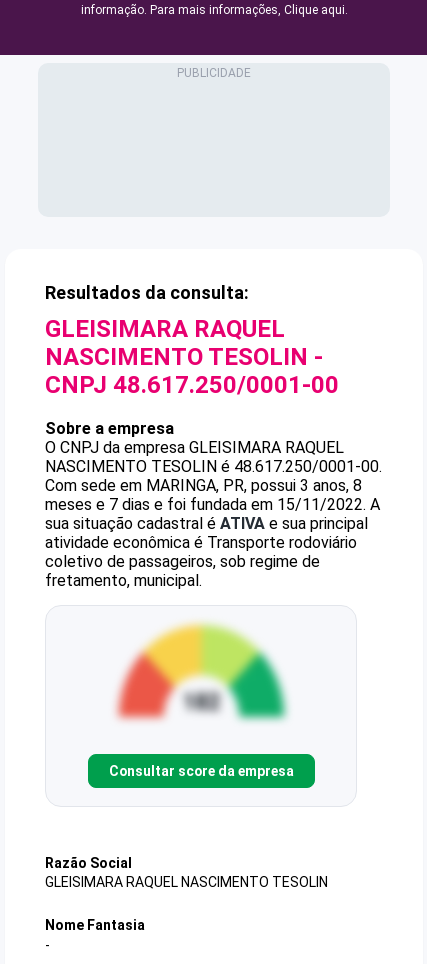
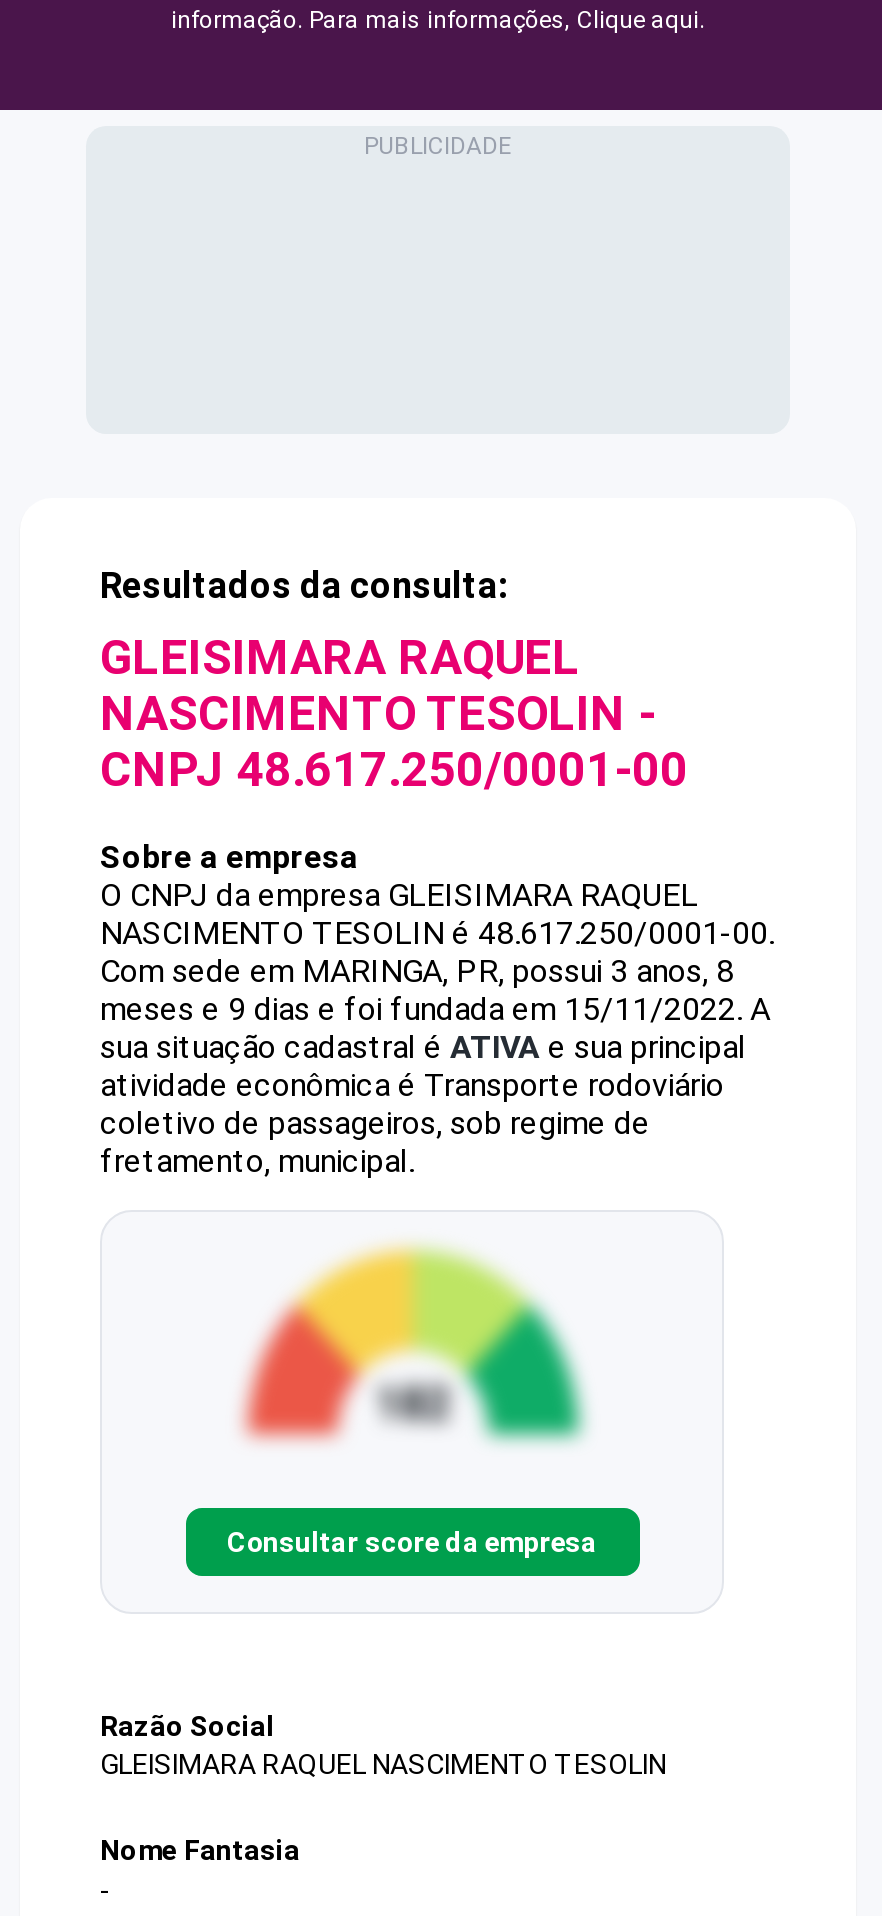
[45,495,380,514] meses e 7 dias e foi fundada em 15/11/2022. A -> [100,990,770,1028] meses e 9 dias e foi fundada em 15/11/2022. A

